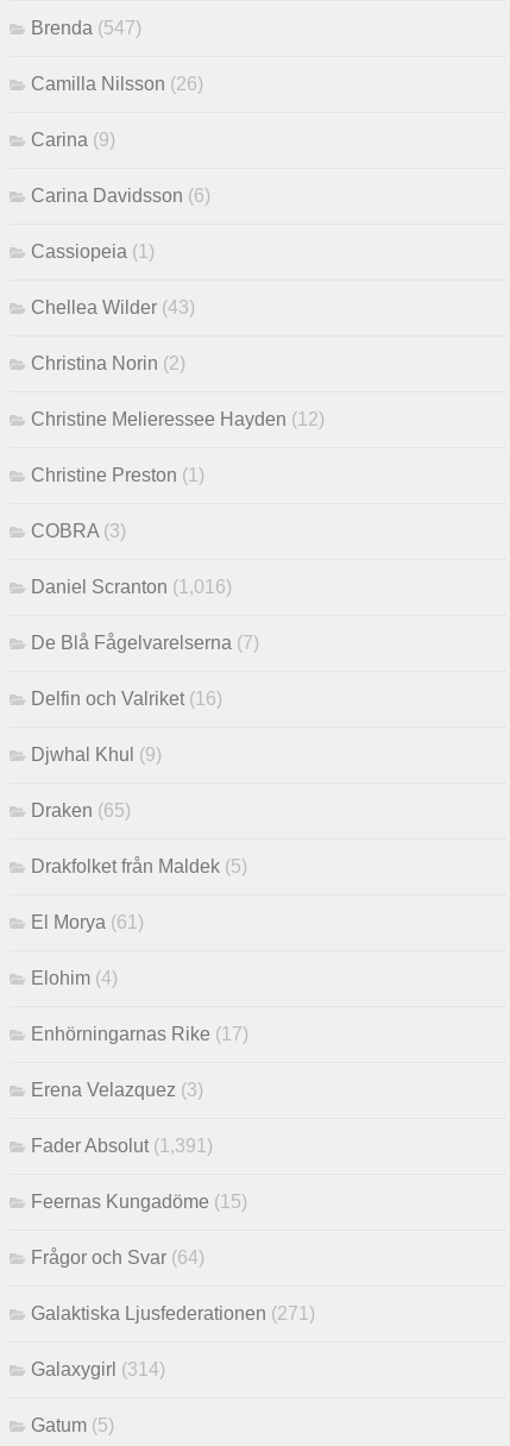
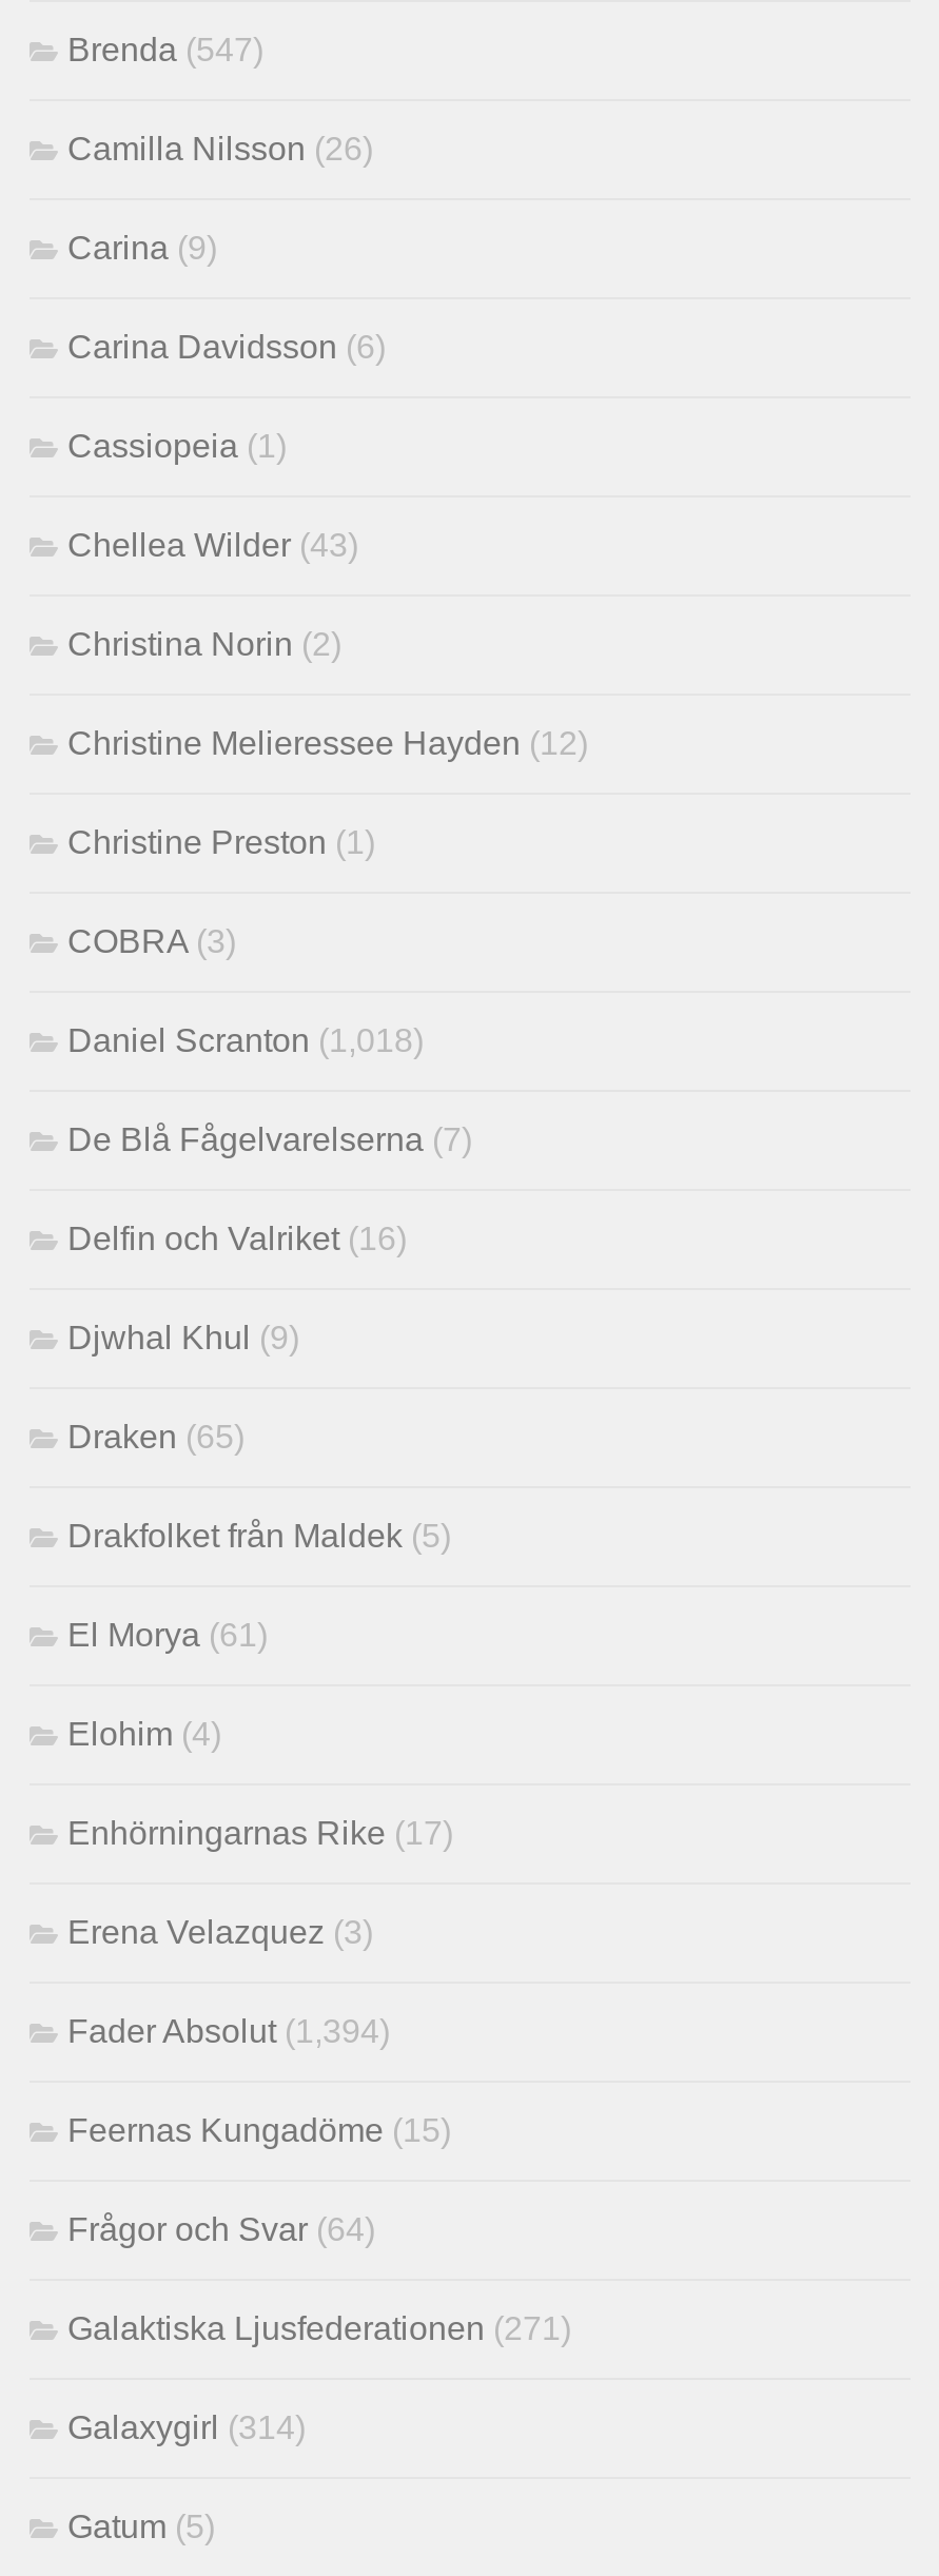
[31,576,232,597] Daniel Scranton (1,016) -> [67,1022,424,1058] Daniel Scranton (1,018)
[31,1135,213,1156] Fader Absolut (1,391) -> [67,2013,390,2049] Fader Absolut (1,394)

